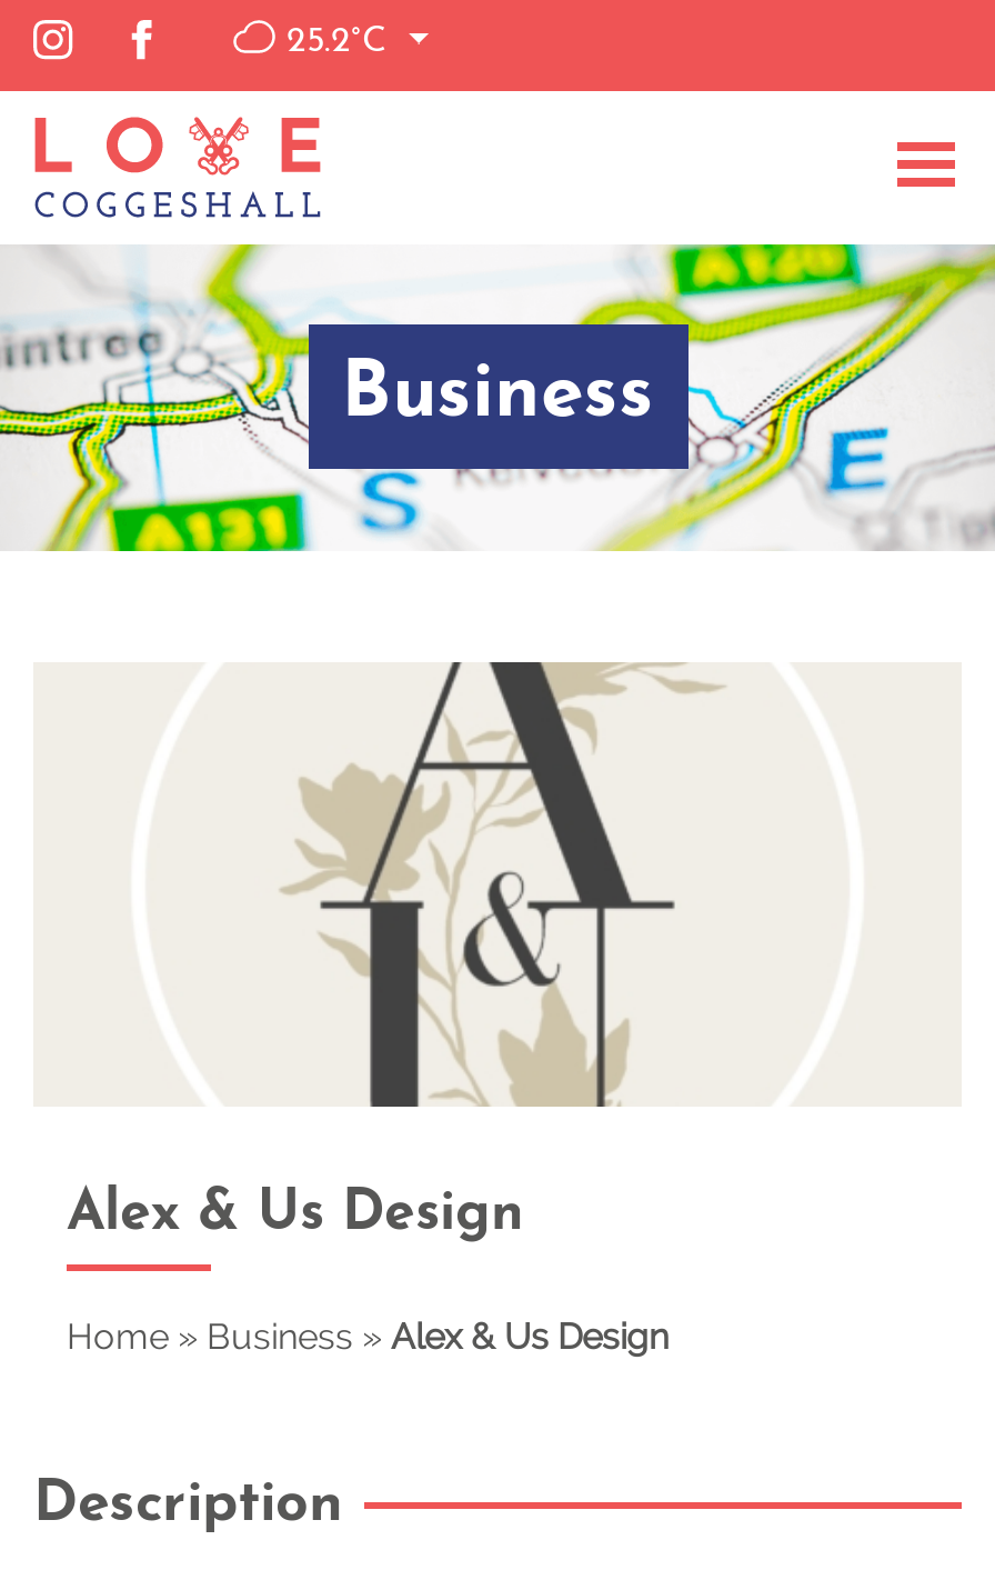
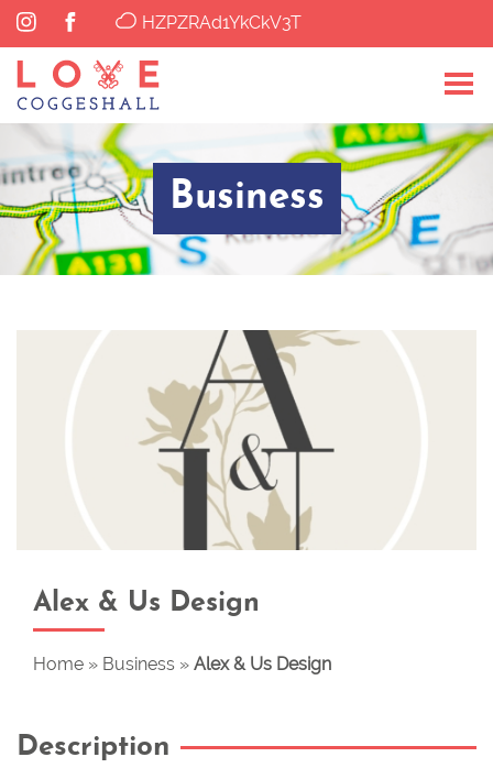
[287,25,398,61] 25.2°C -> [142,12,302,33] HZPZRAd1YkCkV3T

